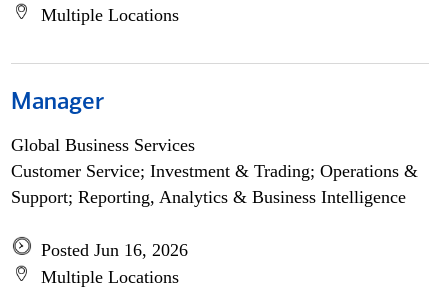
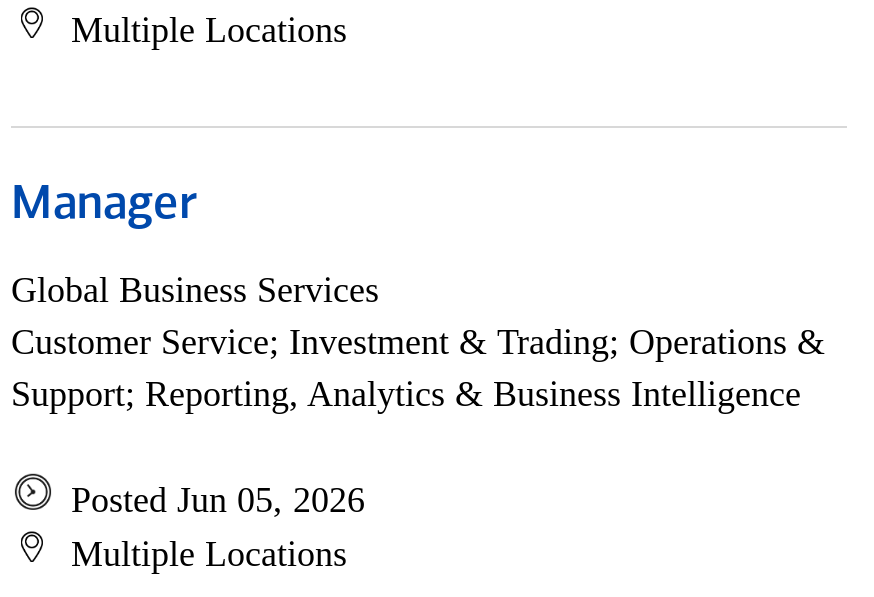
[41,240,188,260] Posted Jun 16, 2026 -> [71,480,365,520] Posted Jun 05, 2026

